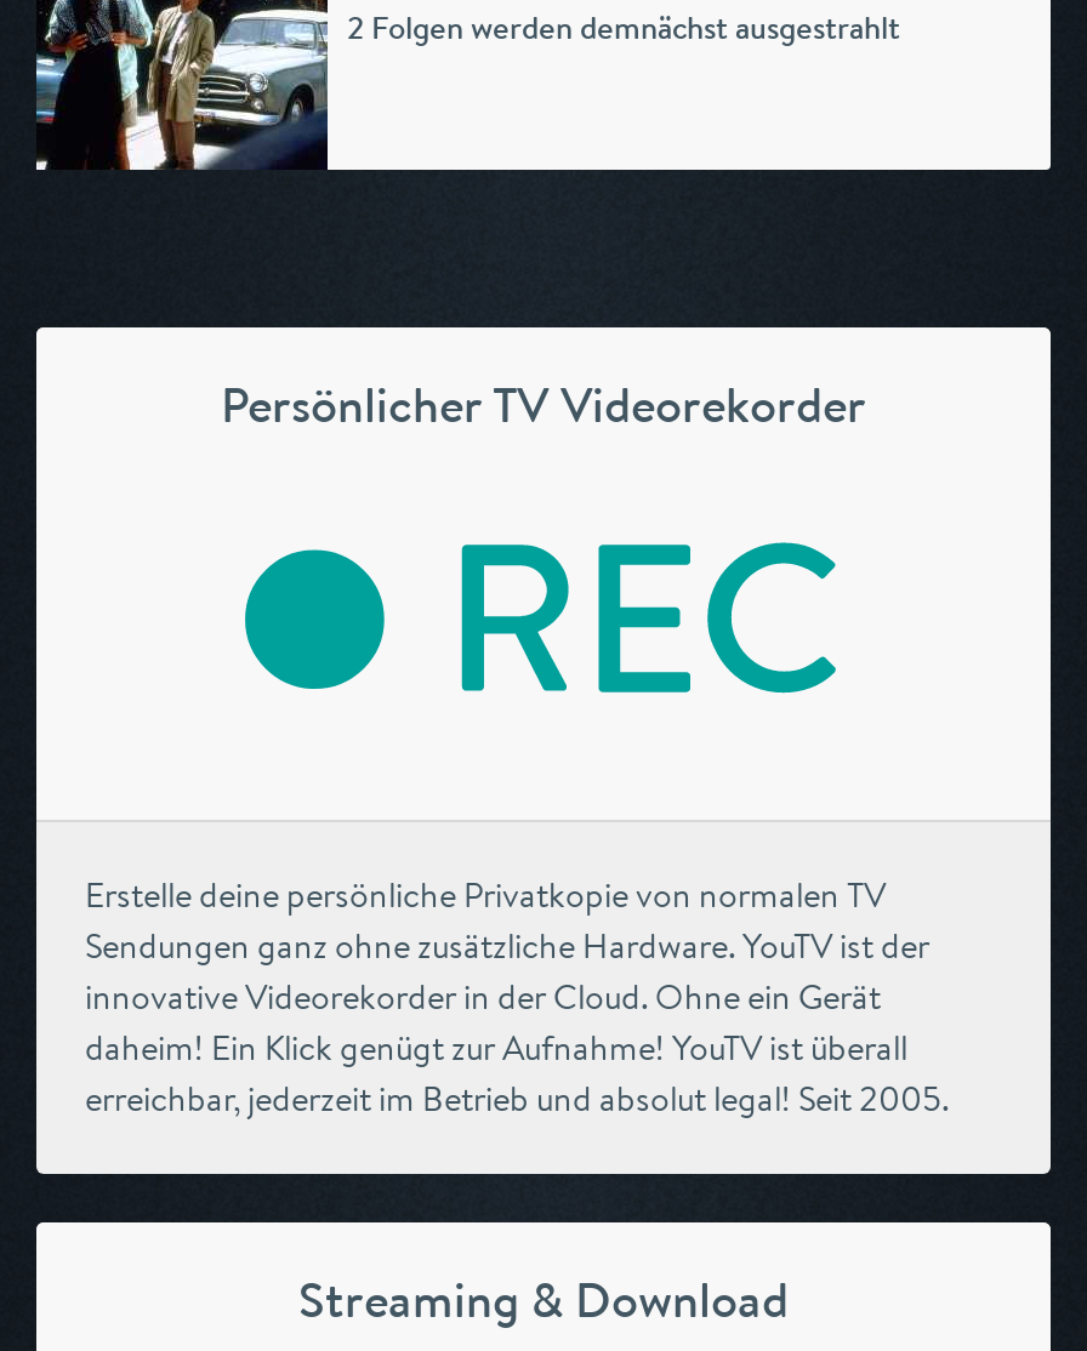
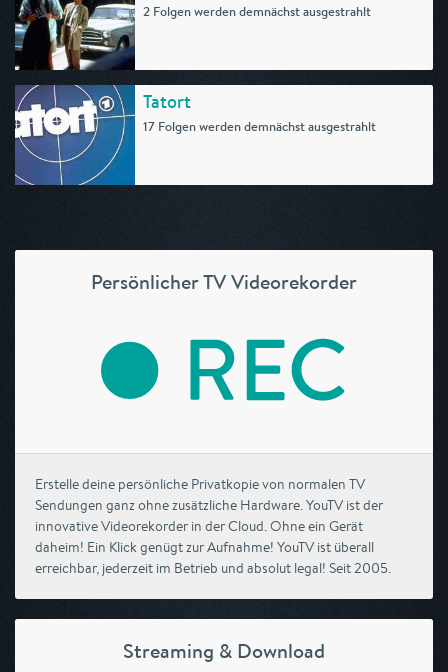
none -> [14,84,376,186] [image] | Tatort | 17 Folgen werden demnächst ausgestrahlt

